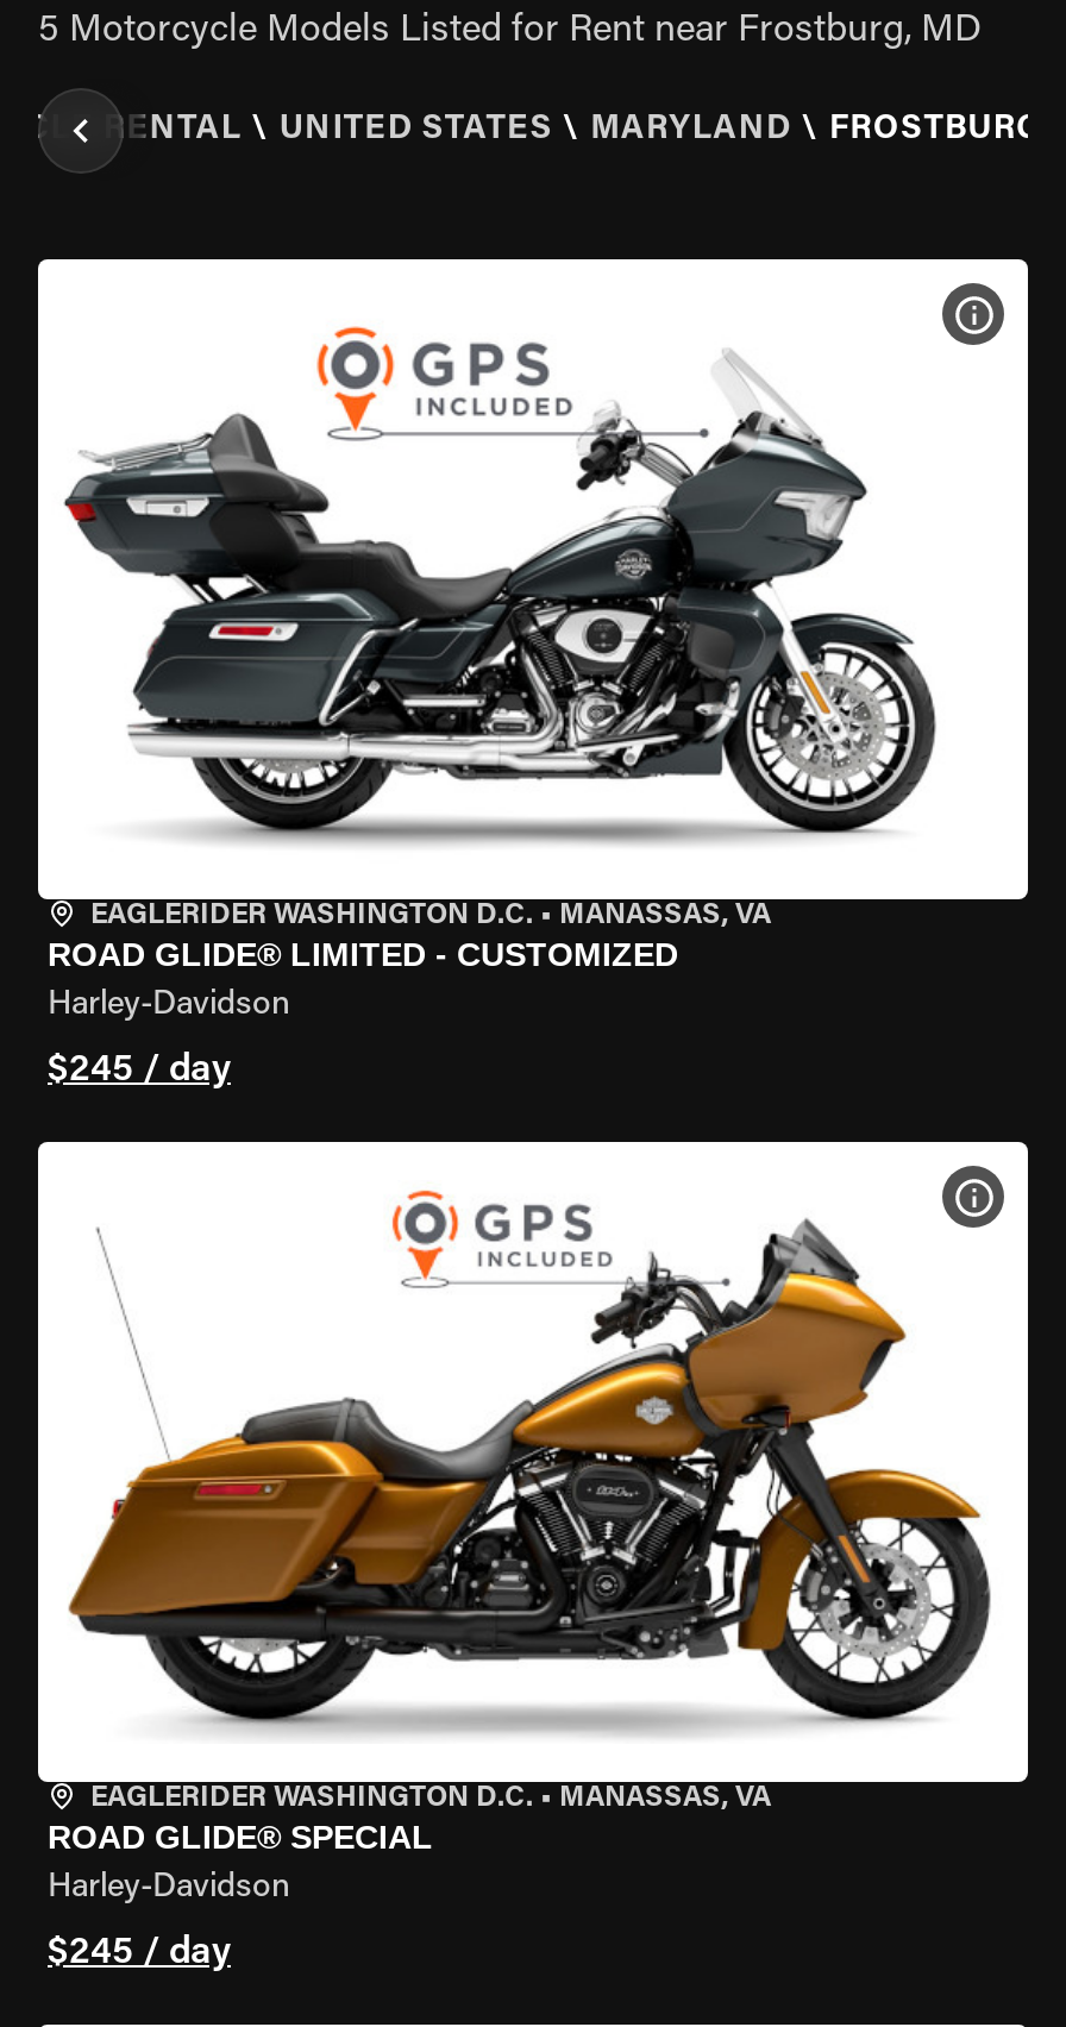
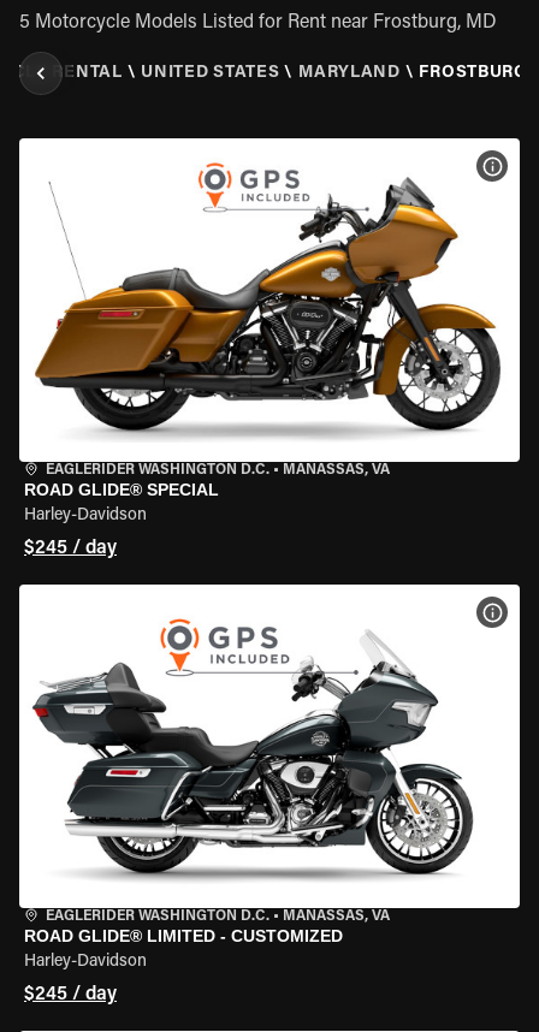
moved [48,307,990,973] -> [24,609,500,945]: [image] | ROAD GLIDE® LIMITED - CUSTOMIZED
moved [48,1187,992,1856] -> [24,161,502,499]: [image] | ROAD GLIDE® SPECIAL

